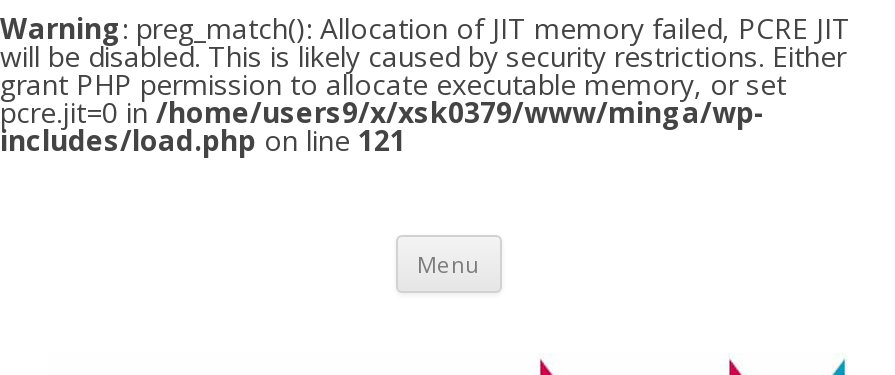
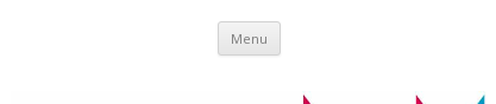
[0,9,850,159] Warning: preg_match(): Allocation of JIT memory failed, PCRE JIT | will be disabled. This is likely caused by security restrictions. Either | grant PHP permission to allocate executable memory, or set | pcre.jit=0 in/home/users9/x/xsk0379/www/minga/wp- | includes/load.php on line121 -> none

